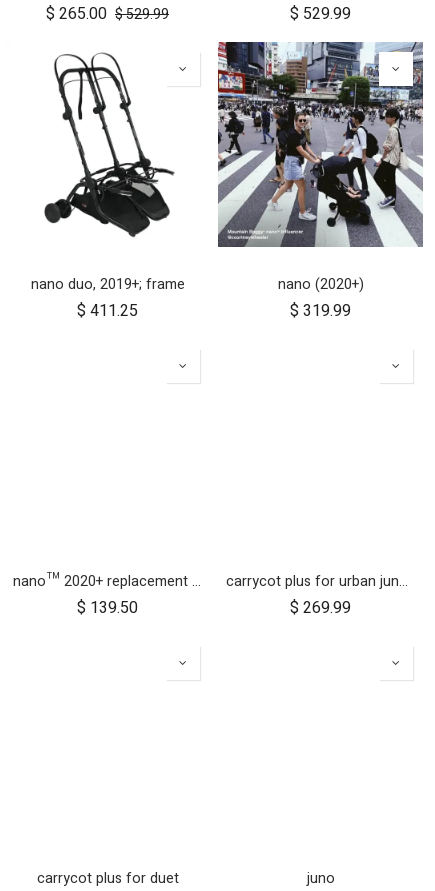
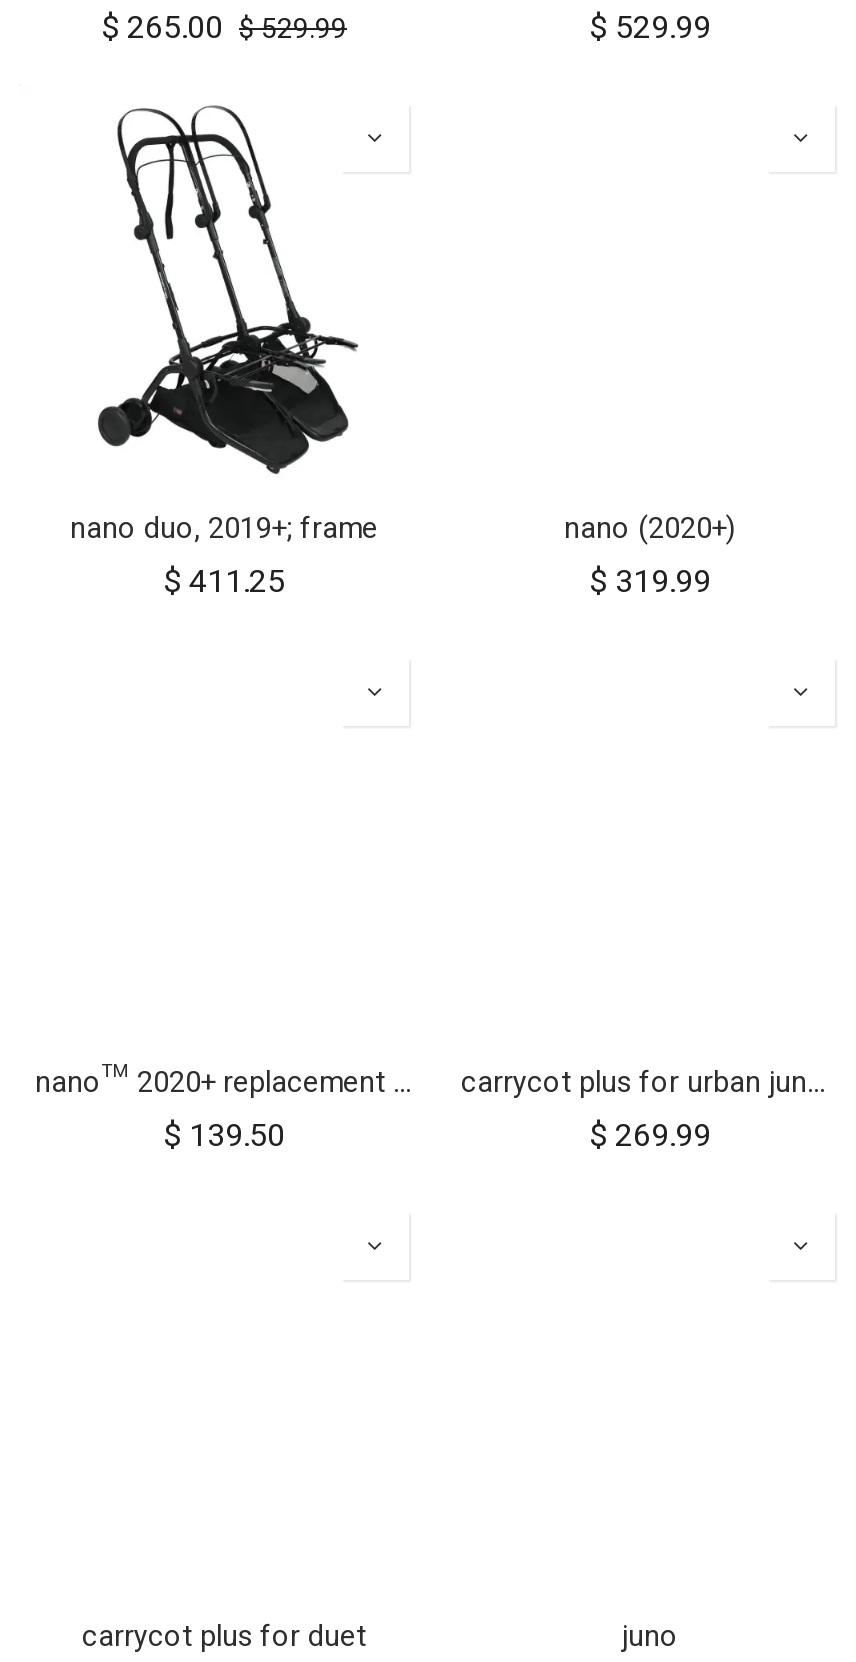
[217,41,424,248] [image] -> none

